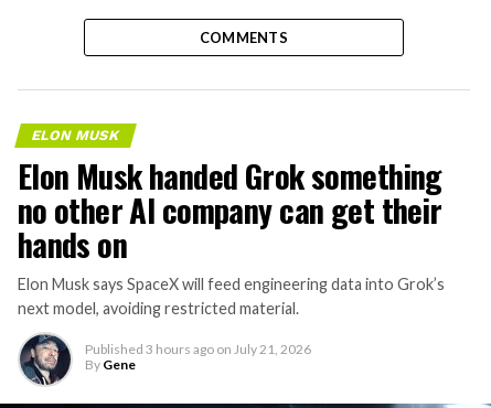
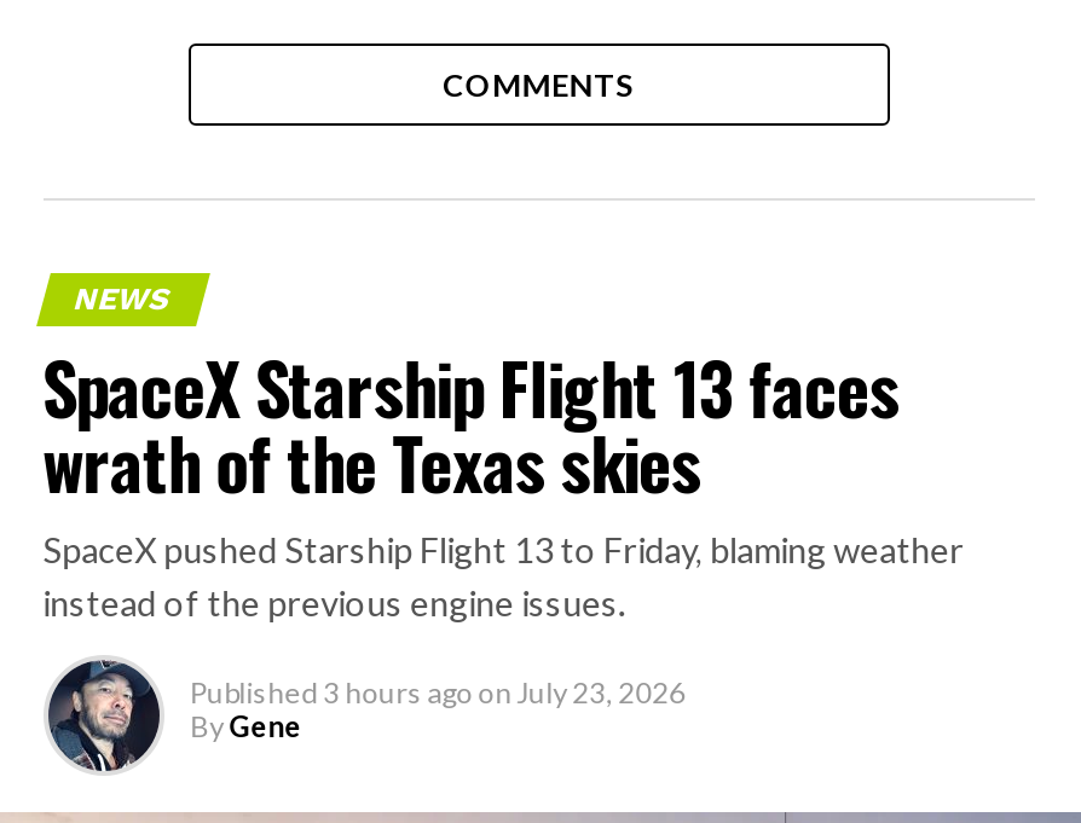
[17,126,444,317] ELON MUSK | Elon Musk handed Grok something | no other AI company can get their | hands on | Elon Musk says SpaceX will feed engineering data into Grok’s | next model, avoiding restricted material. -> [43,281,964,624] NEWS | SpaceX Starship Flight 13 faces | wrath of the Texas skies | SpaceX pushed Starship Flight 13 to Friday, blaming weather | instead of the previous engine issues.
[85,340,311,357] Published 3 hours ago on July 21, 2026 -> [190,675,686,711] Published 3 hours ago on July 23, 2026

